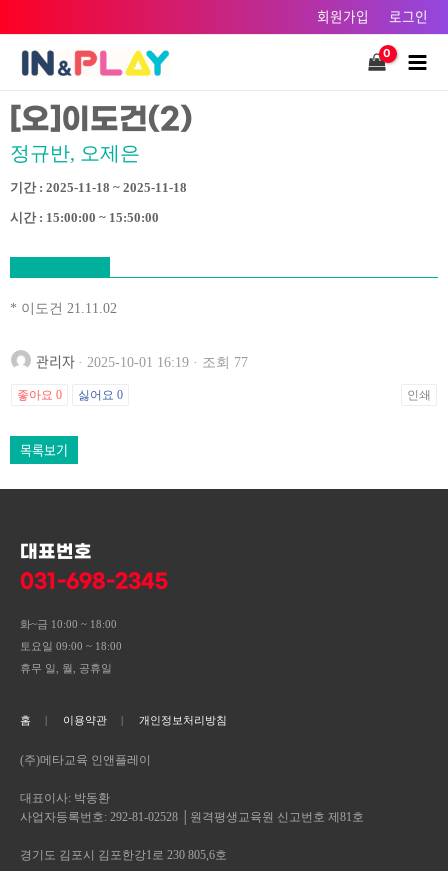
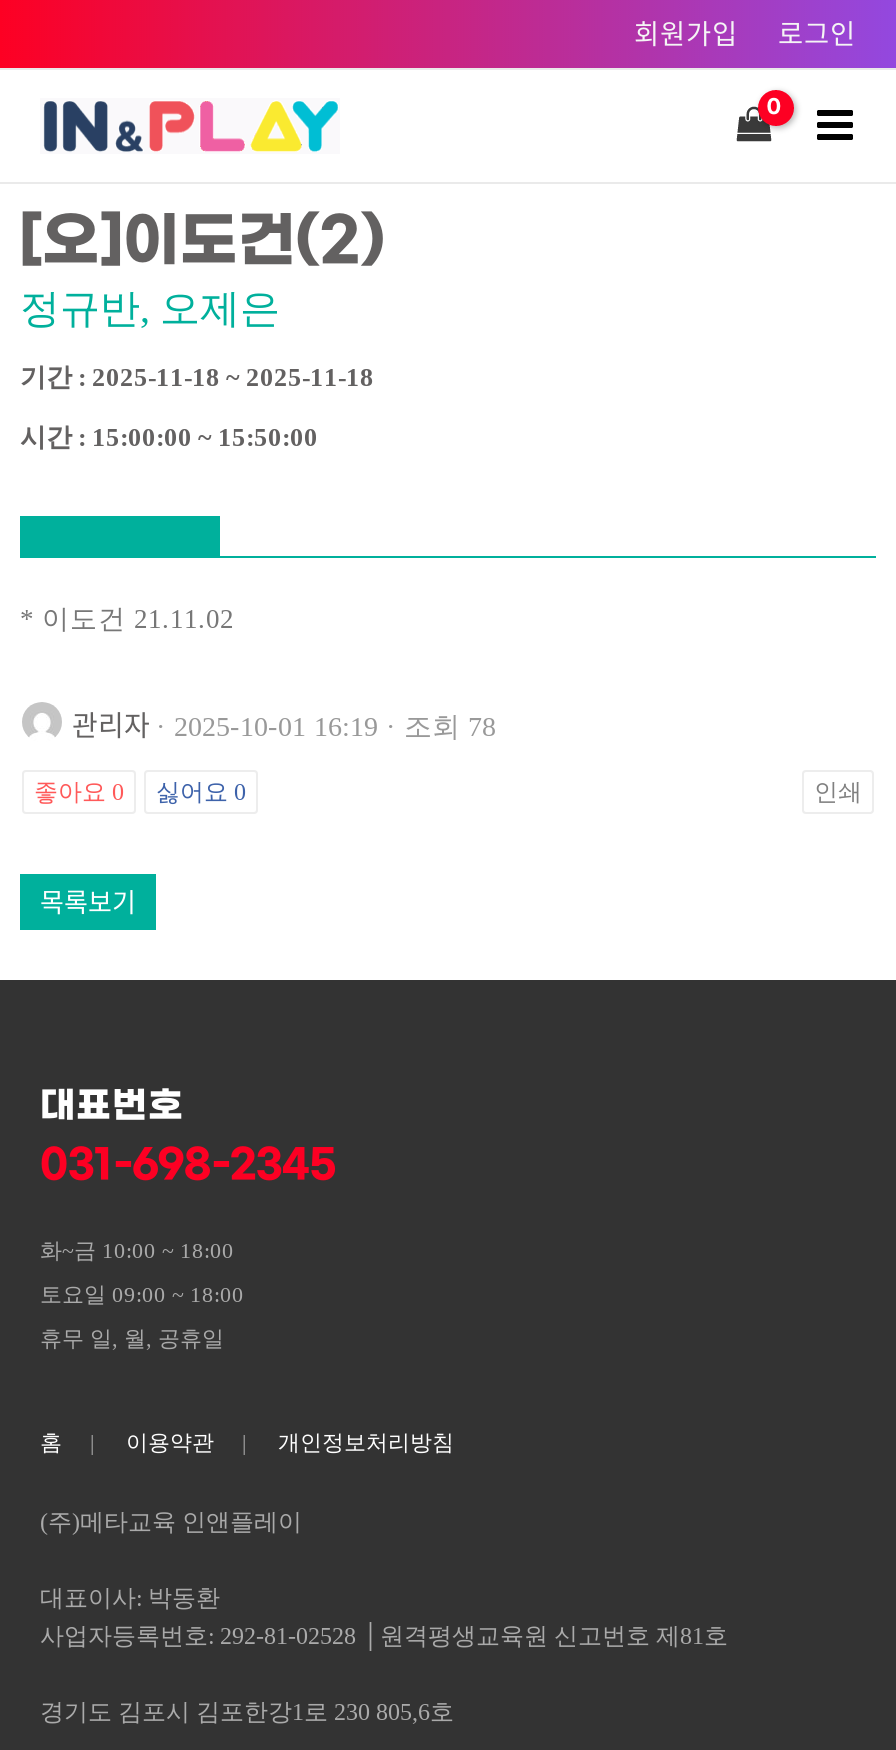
[36,351,248,371] 관리자 · 2025-10-01 16:19 · 조회 77 -> [72,704,496,744] 관리자 · 2025-10-01 16:19 · 조회 78

